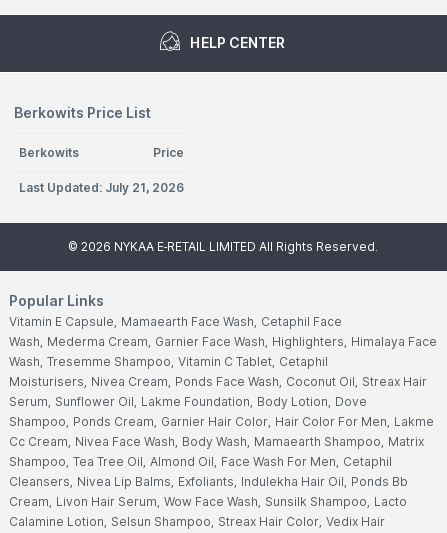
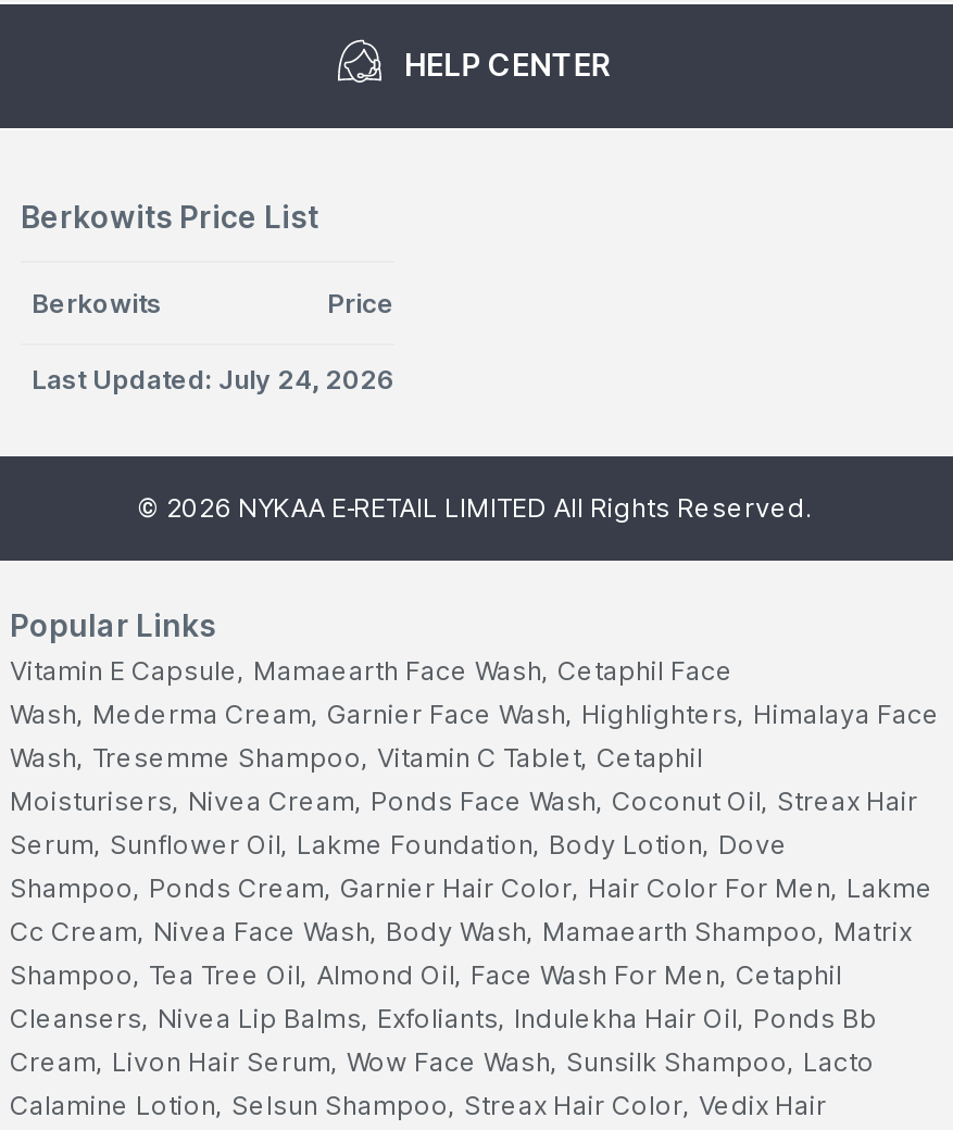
[19,180,184,195] Last Updated: July 21, 2026 -> [32,364,394,396] Last Updated: July 24, 2026

